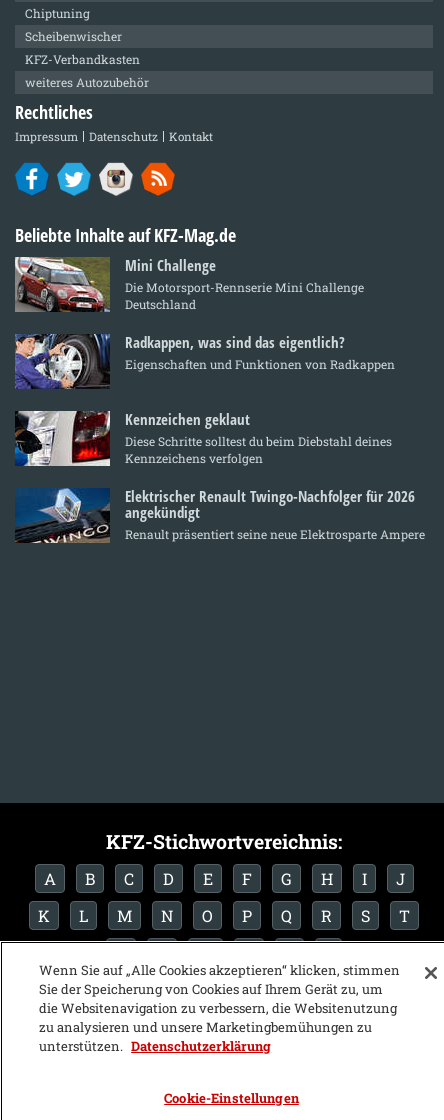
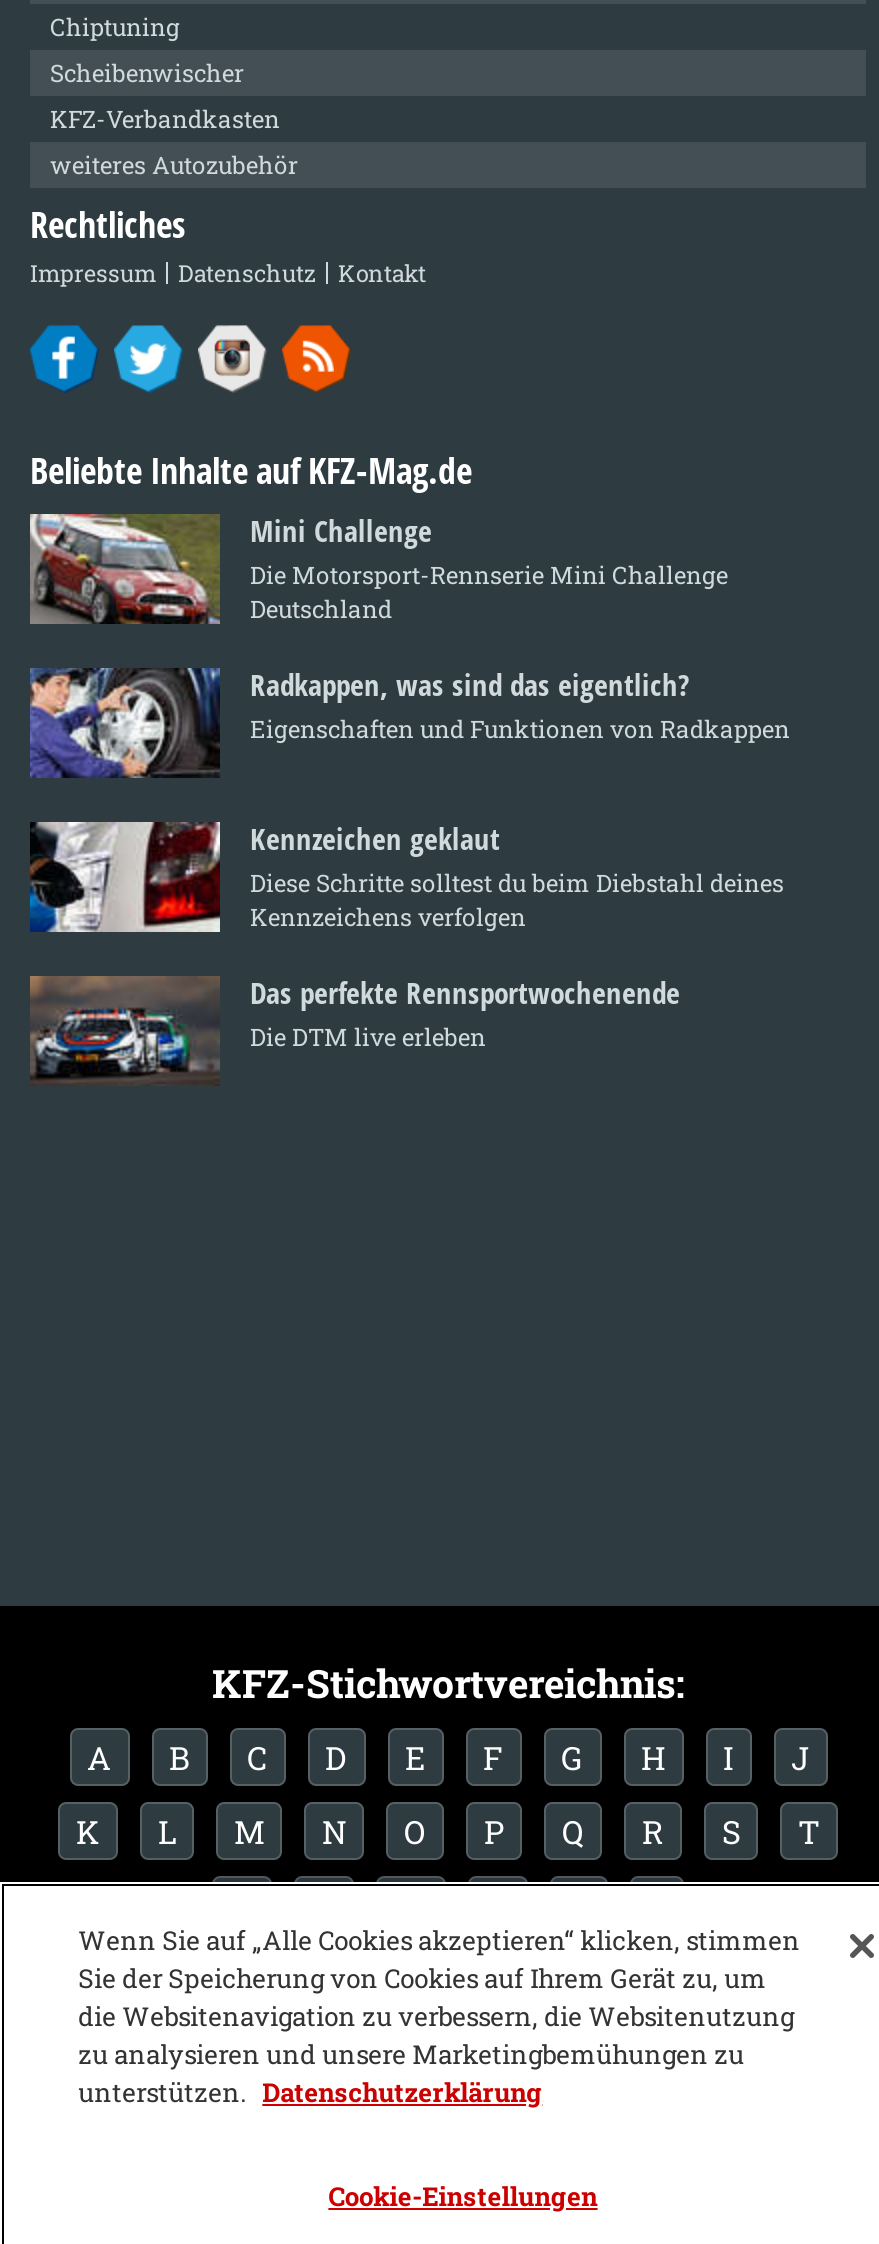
[15,486,425,544] [image] | Elektrischer Renault Twingo-Nachfolger für 2026 | angekündigt | Renault präsentiert seine neue Elektrosparte Ampere -> [28,973,680,1086] [image] | Das perfekte Rennsportwochenende | Die DTM live erleben

